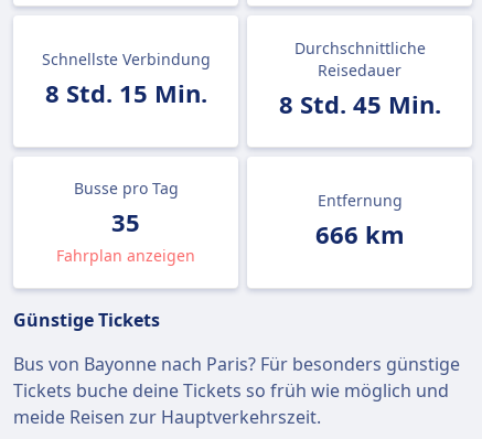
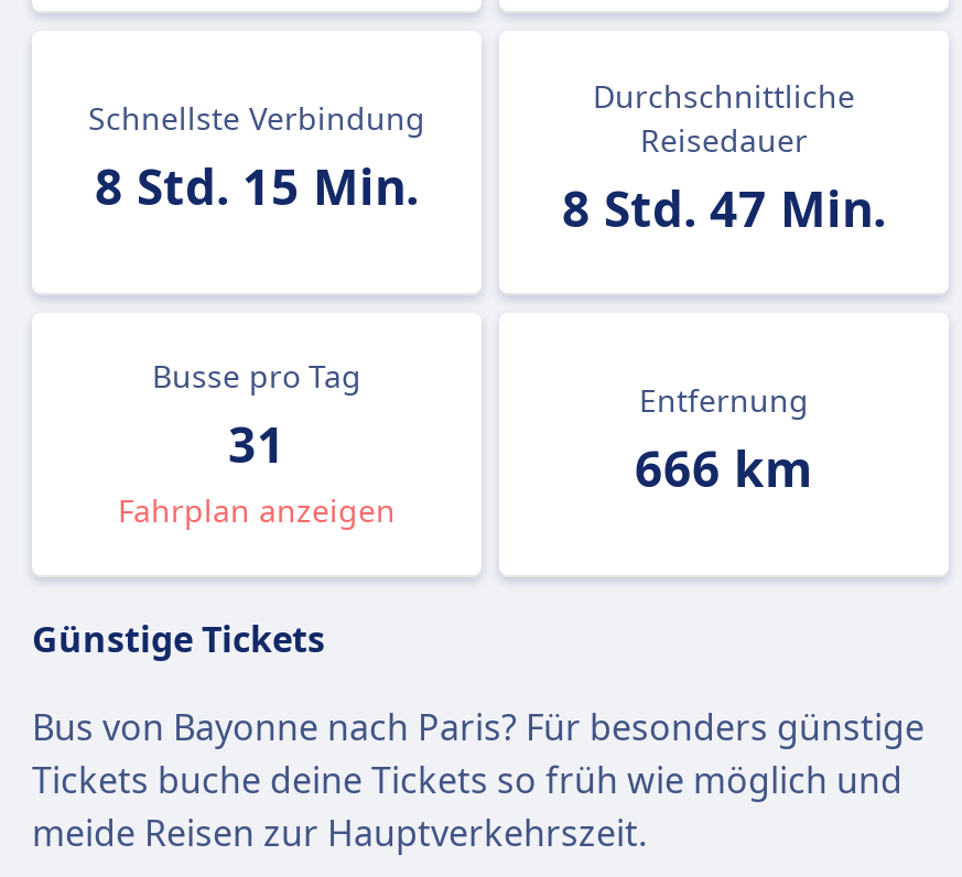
[279,87,441,120] 8 Std. 45 Min. -> [562,174,886,240] 8 Std. 47 Min.
[111,205,140,238] 35 -> [228,410,285,476] 31

